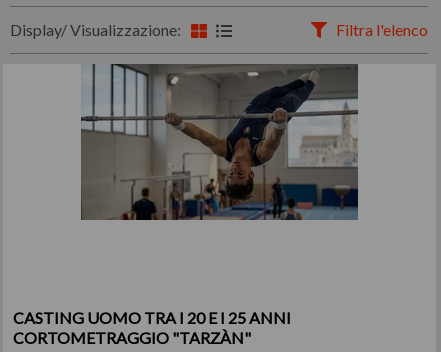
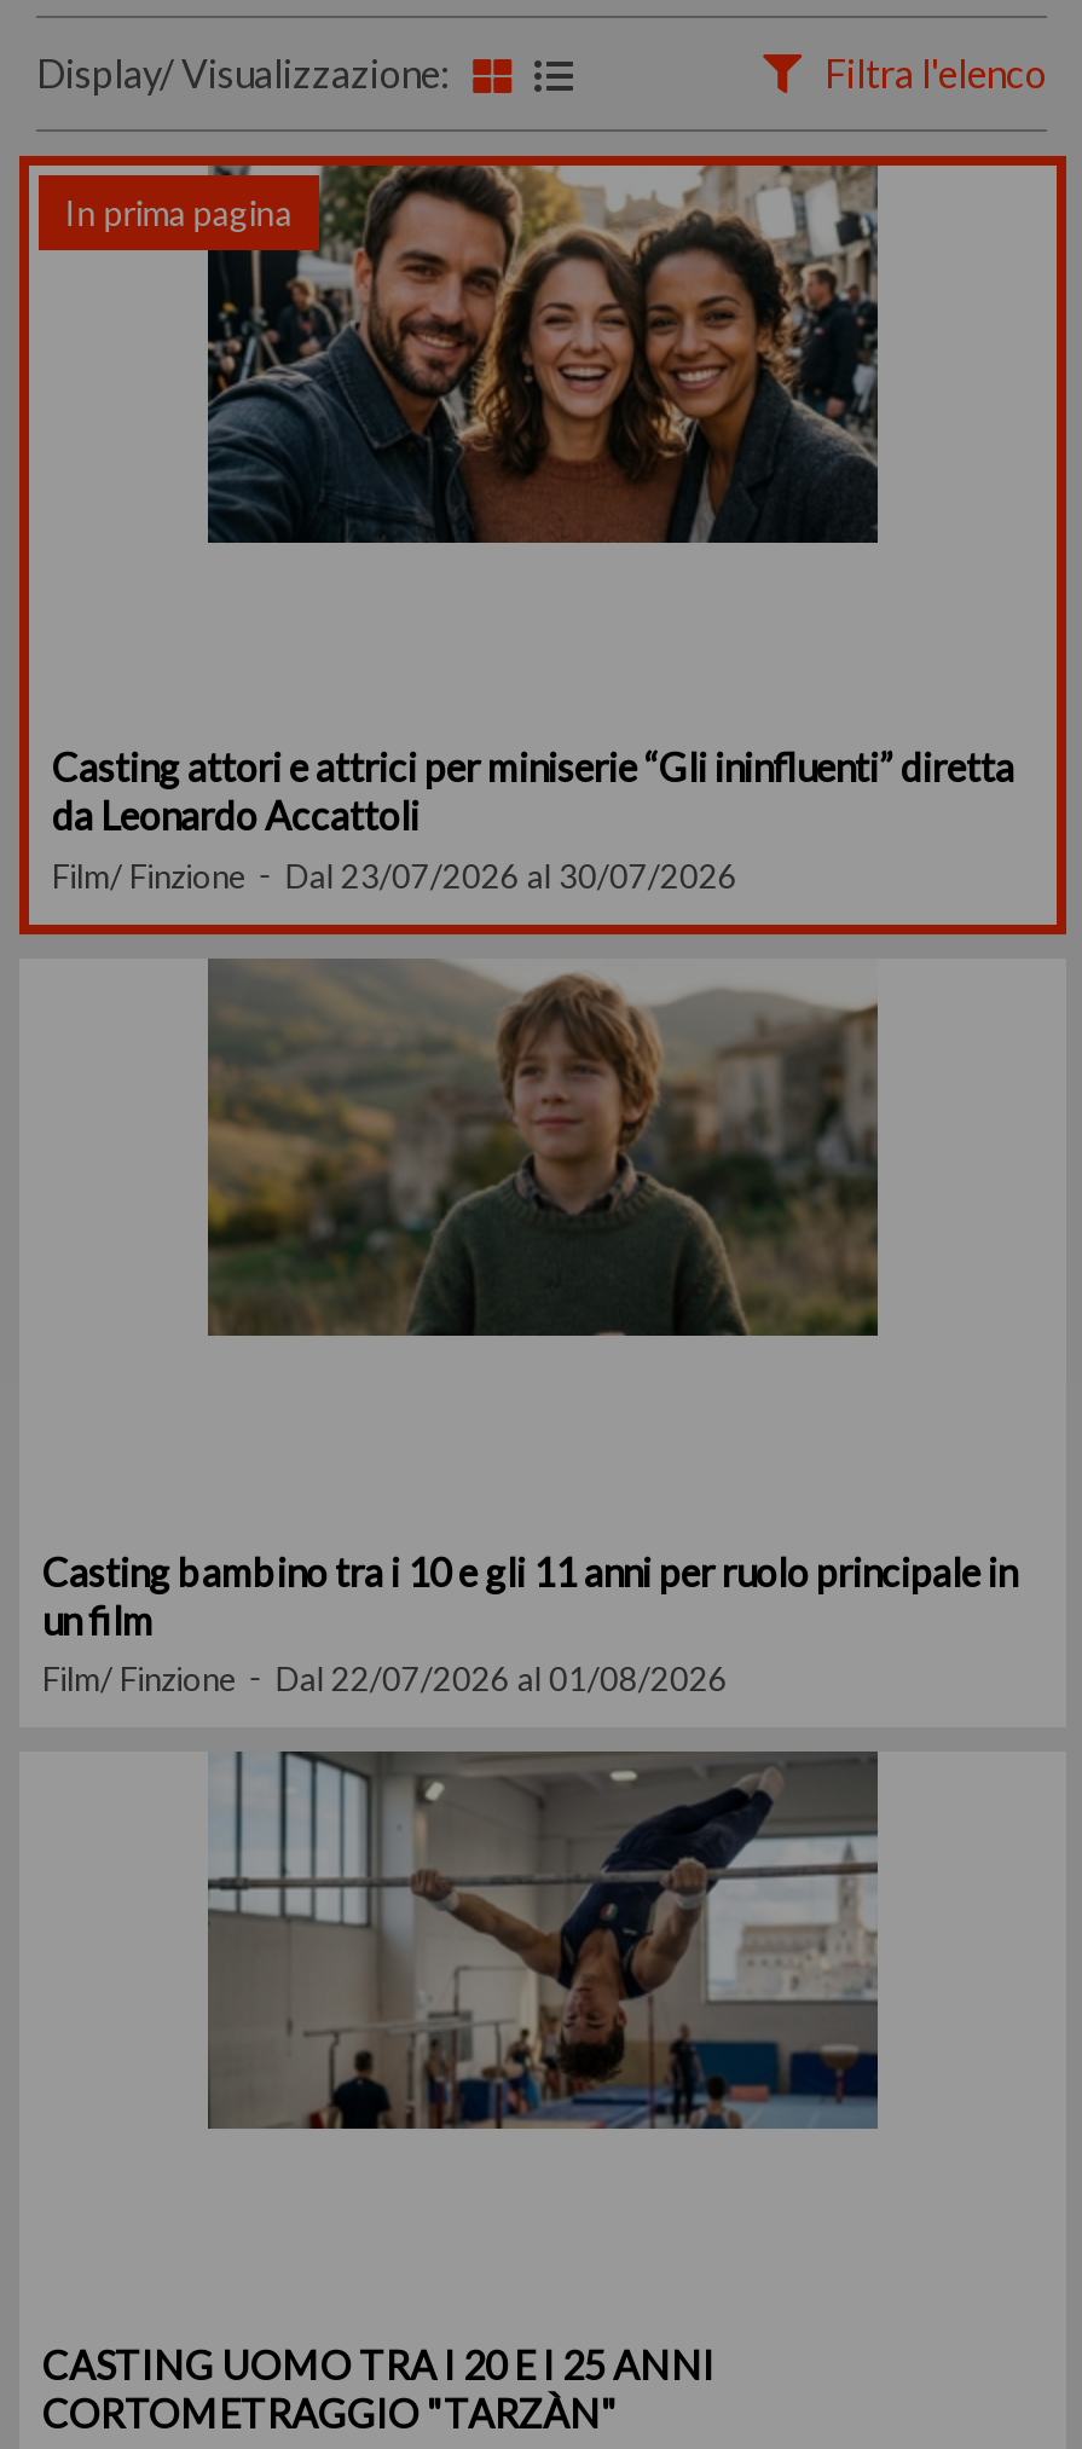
none -> [17,154,1069,937] [image] | In prima pagina
none -> [42,1548,1017,1700] Casting bambino tra i 10 e gli 11 anni per ruolo principale in | un film | Film/ Finzione | Dal 22/07/2026 al 01/08/2026
none -> [52,745,1014,896] Casting attori e attrici per miniserie “Gli ininfluenti” diretta | da Leonardo Accattoli | Film/ Finzione | Dal 23/07/2026 al 30/07/2026
none -> [206,959,880,1338] [image]

